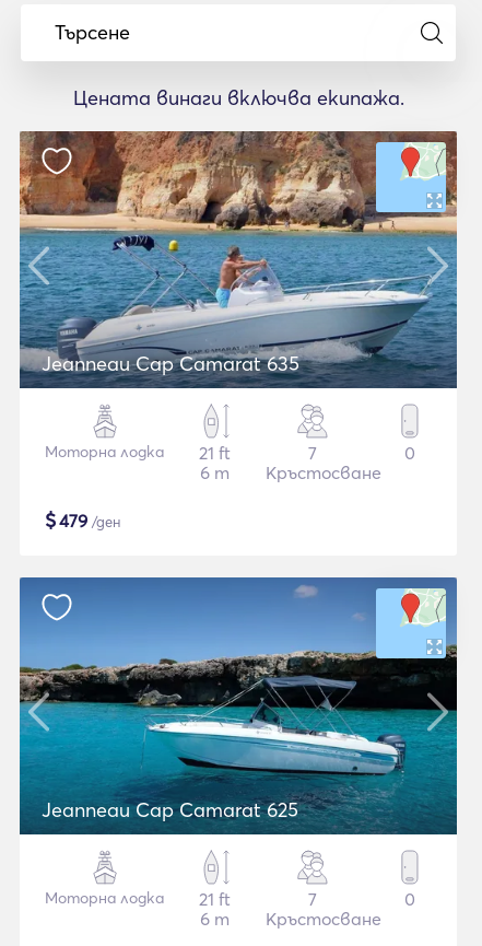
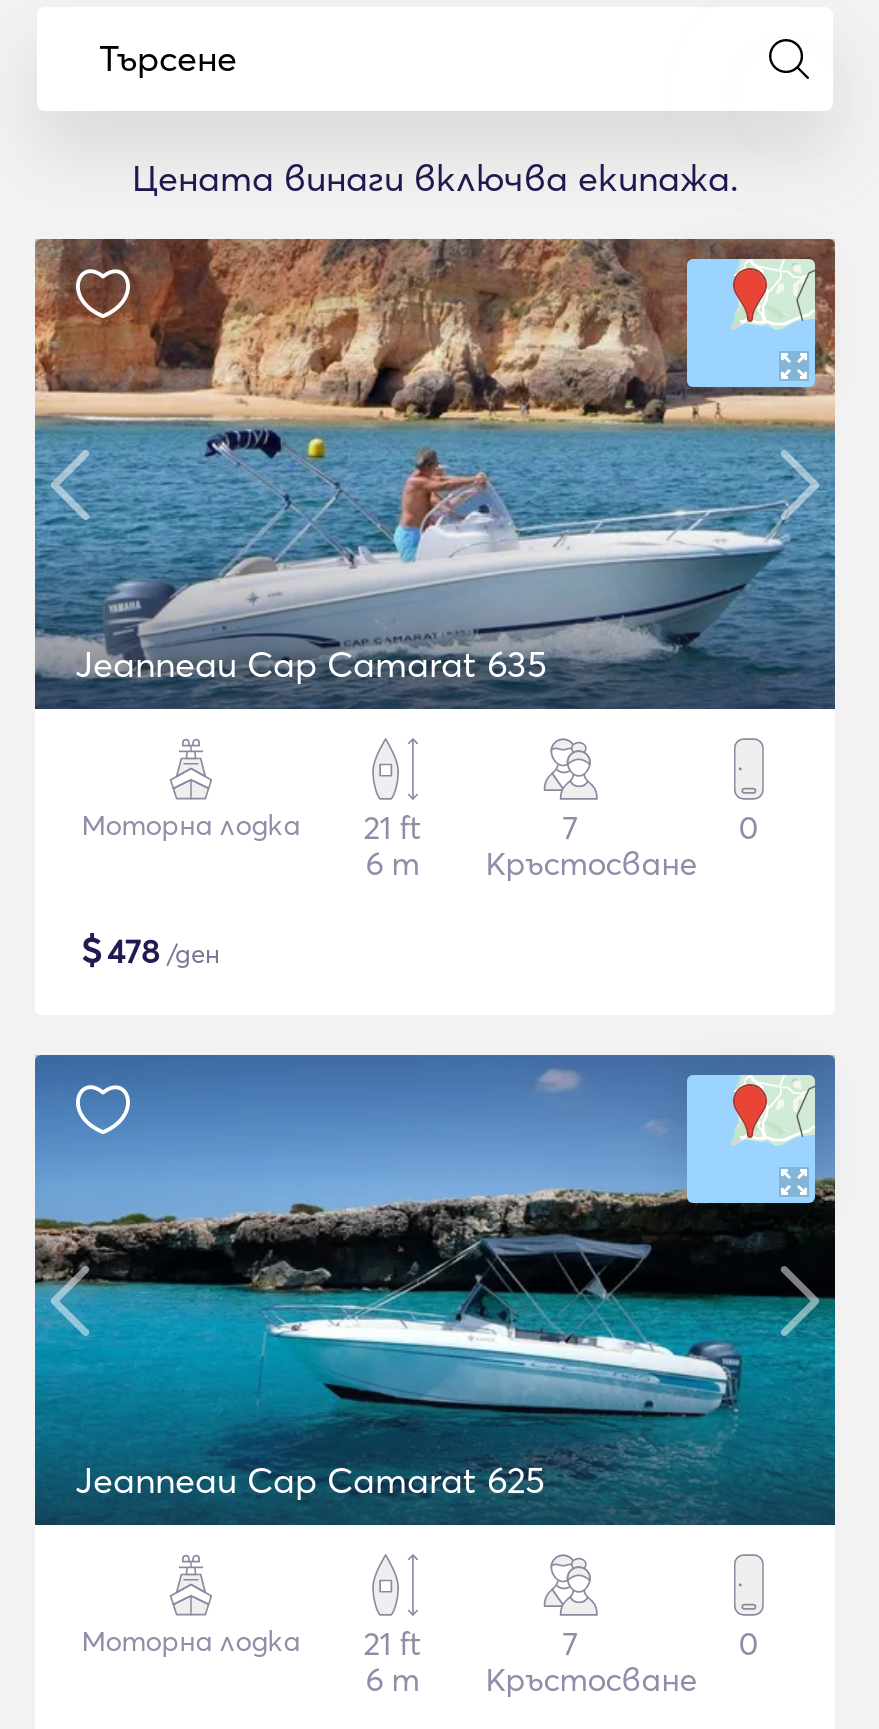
[45,507,121,533] $479 /ден -> [81,927,221,973] $478 /ден

